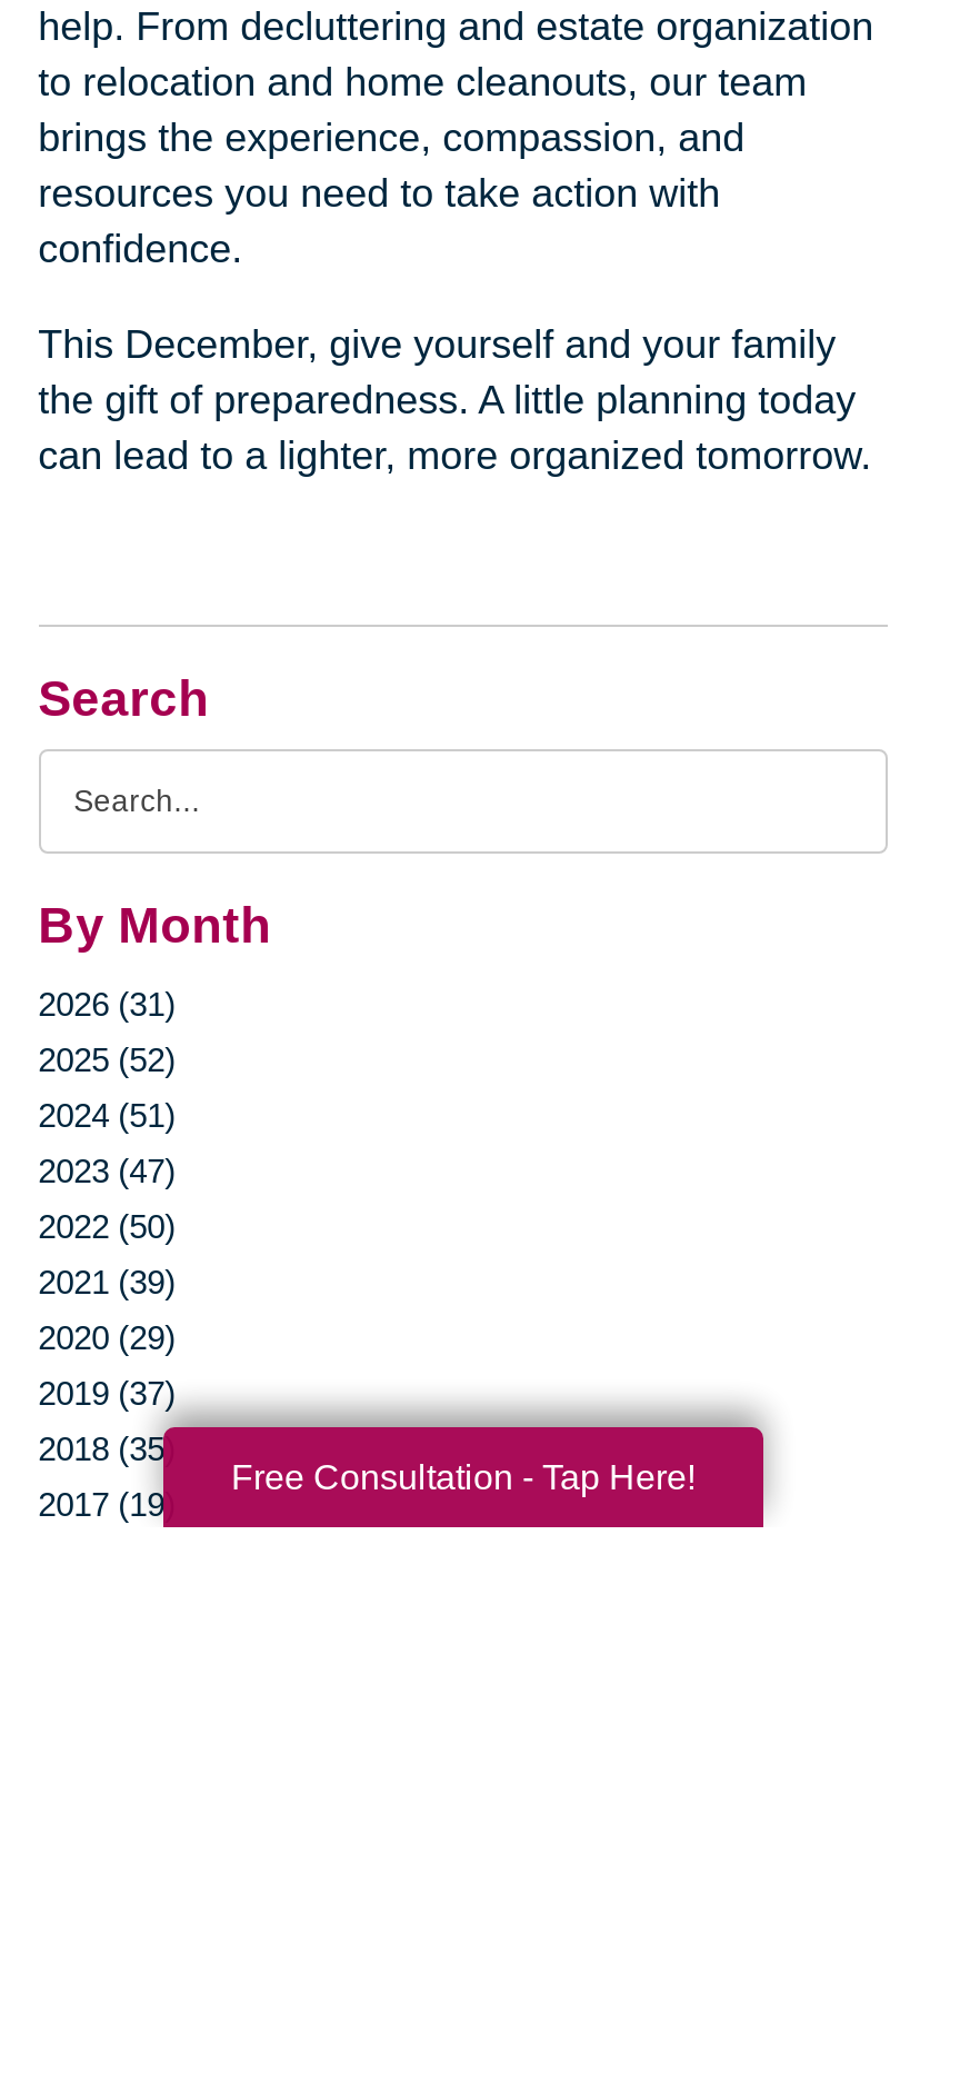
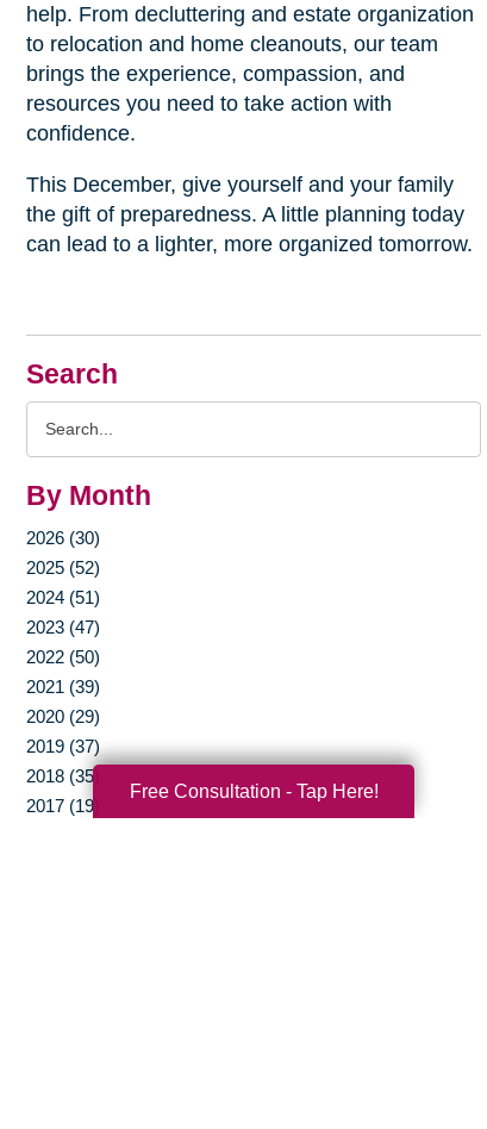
[38,986,176,1023] 2026 (31) -> [26,528,100,548] 2026 (30)

